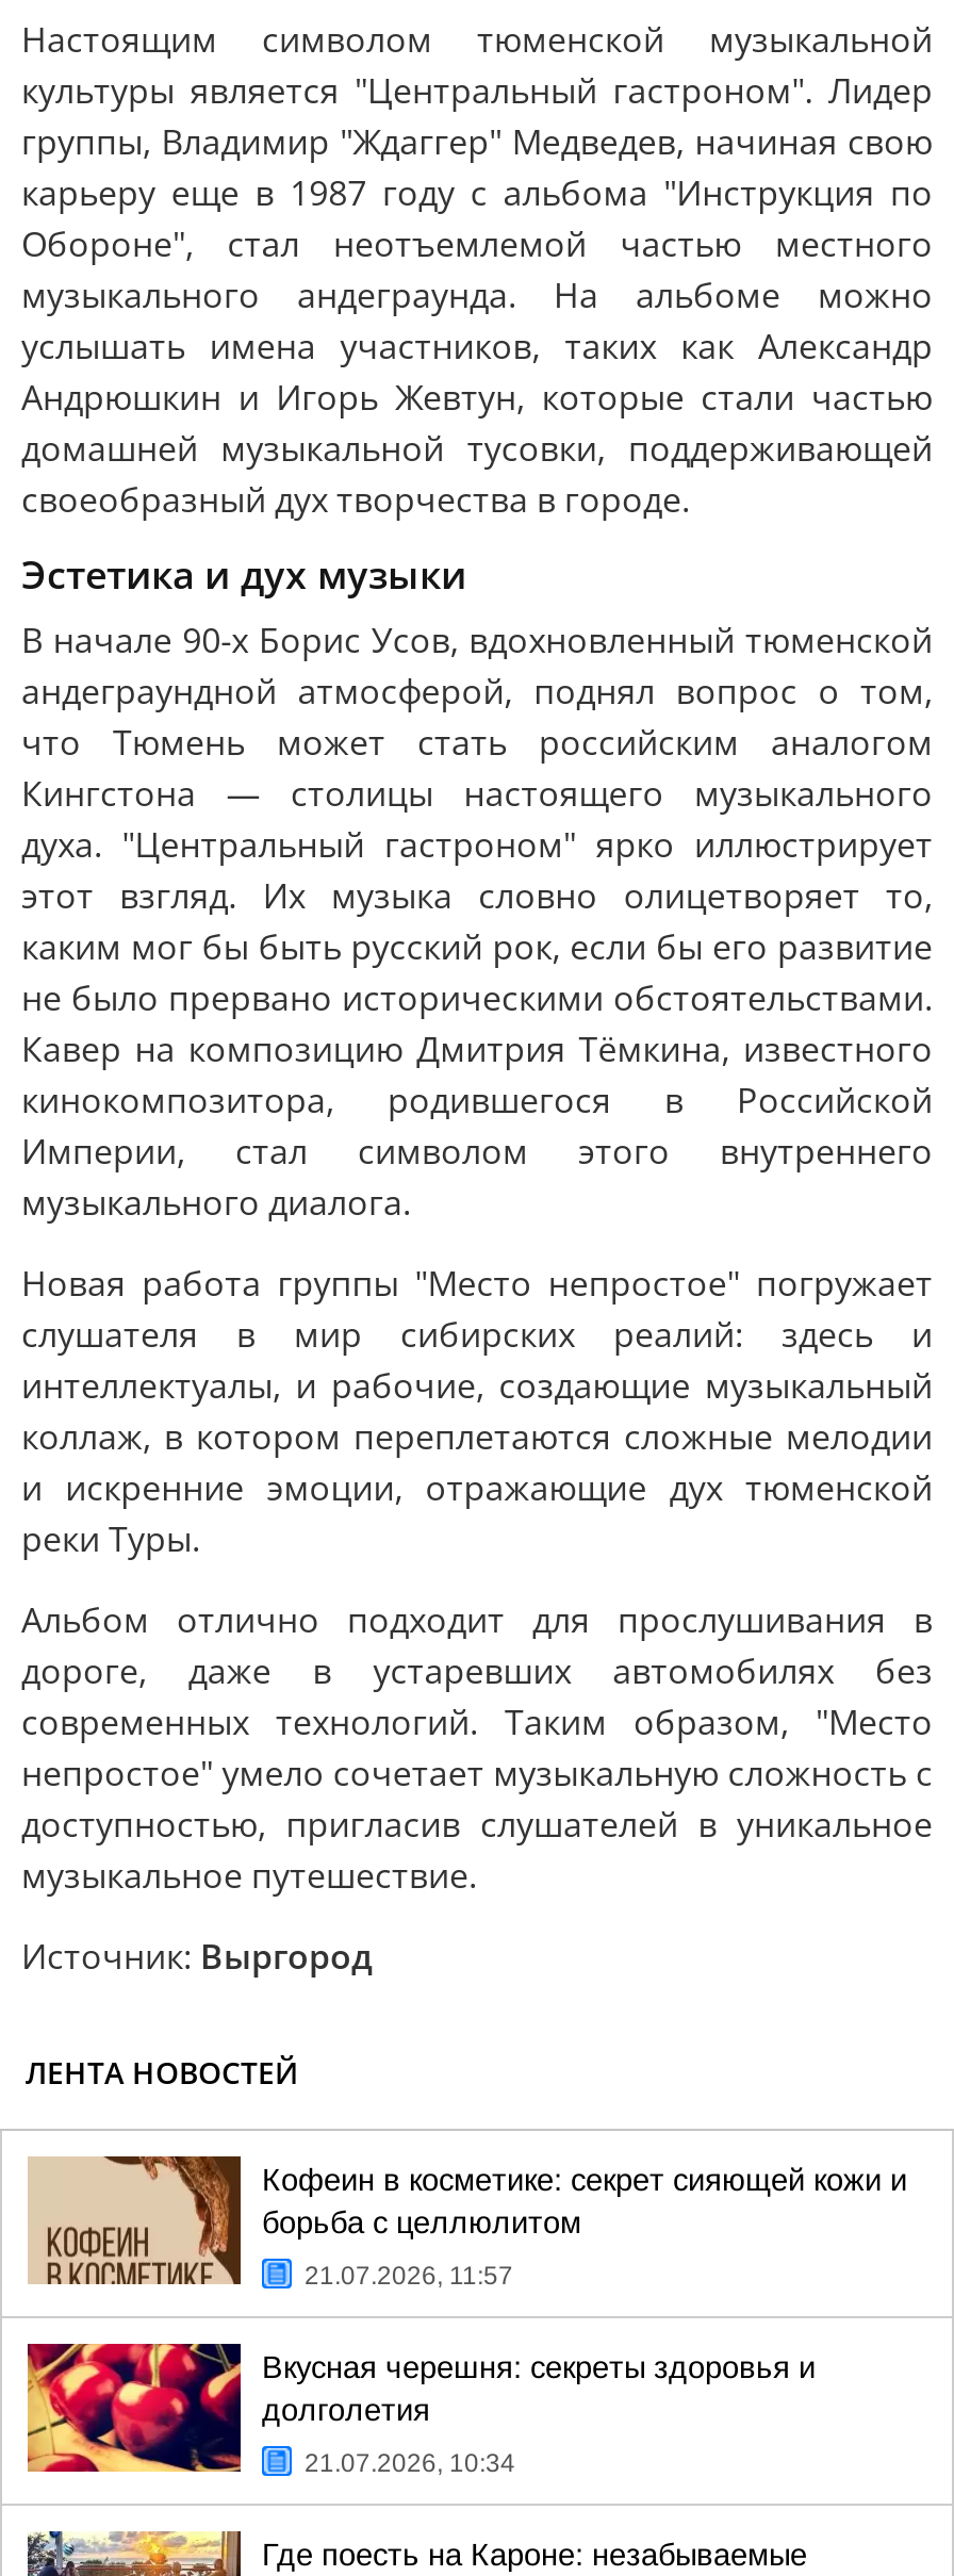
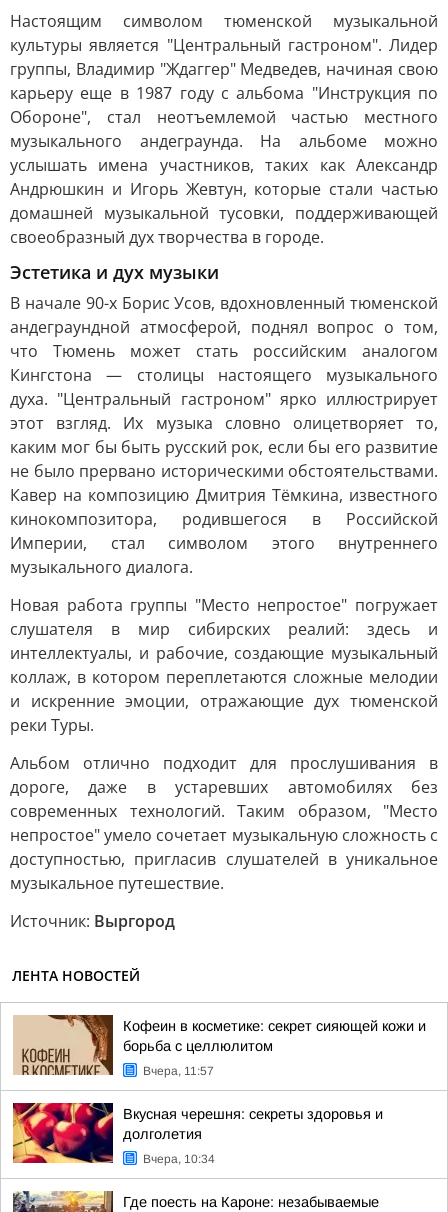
[305,2261,513,2291] 21.07.2026, 11:57 -> [143,1064,214,1078] Вчера, 11:57
[305,2448,515,2478] 21.07.2026, 10:34 -> [143,1152,215,1166] Вчера, 10:34

